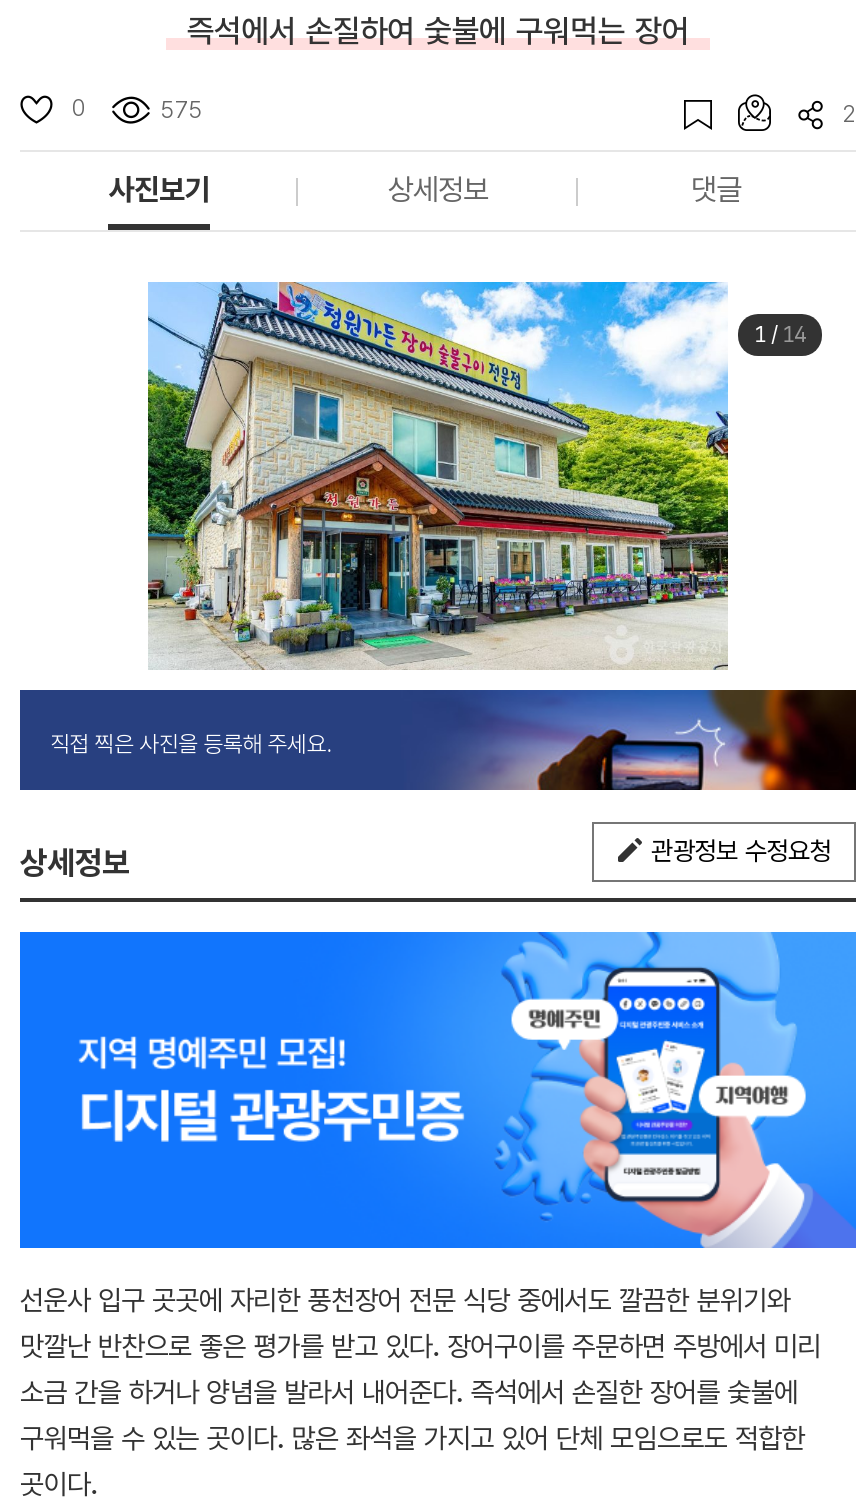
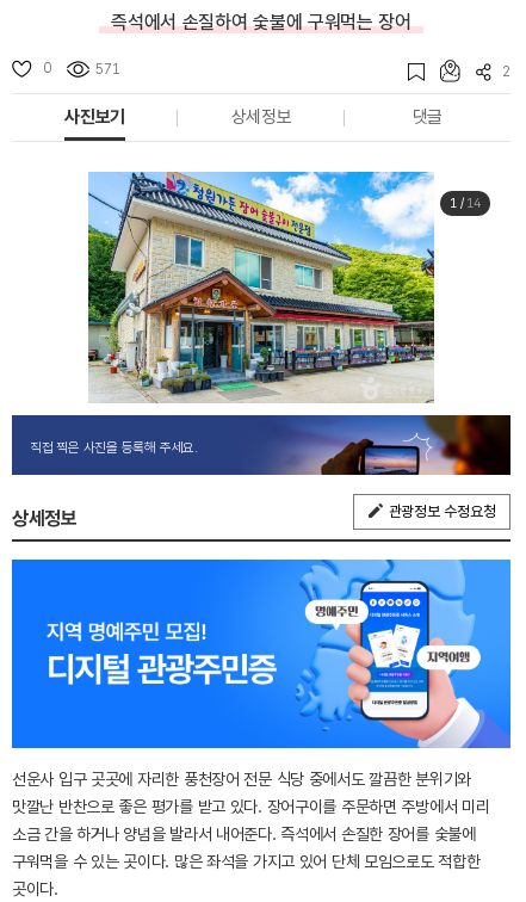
[160,96,202,124] 575 -> [95,61,120,78] 571

